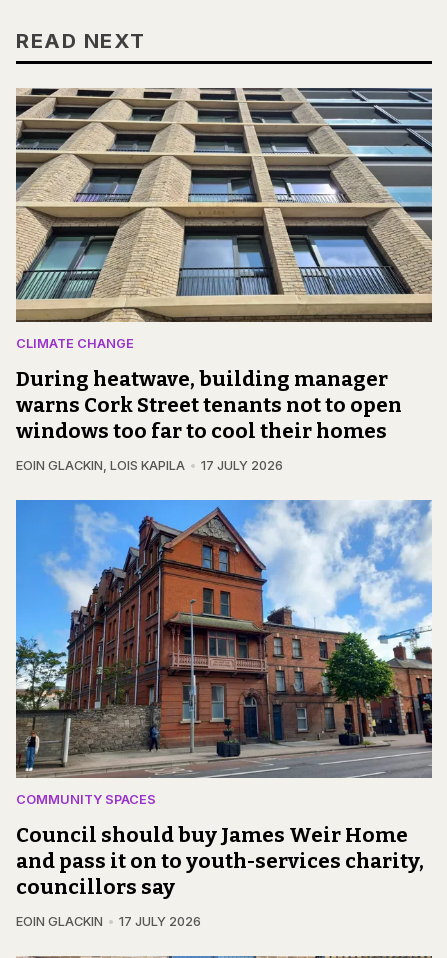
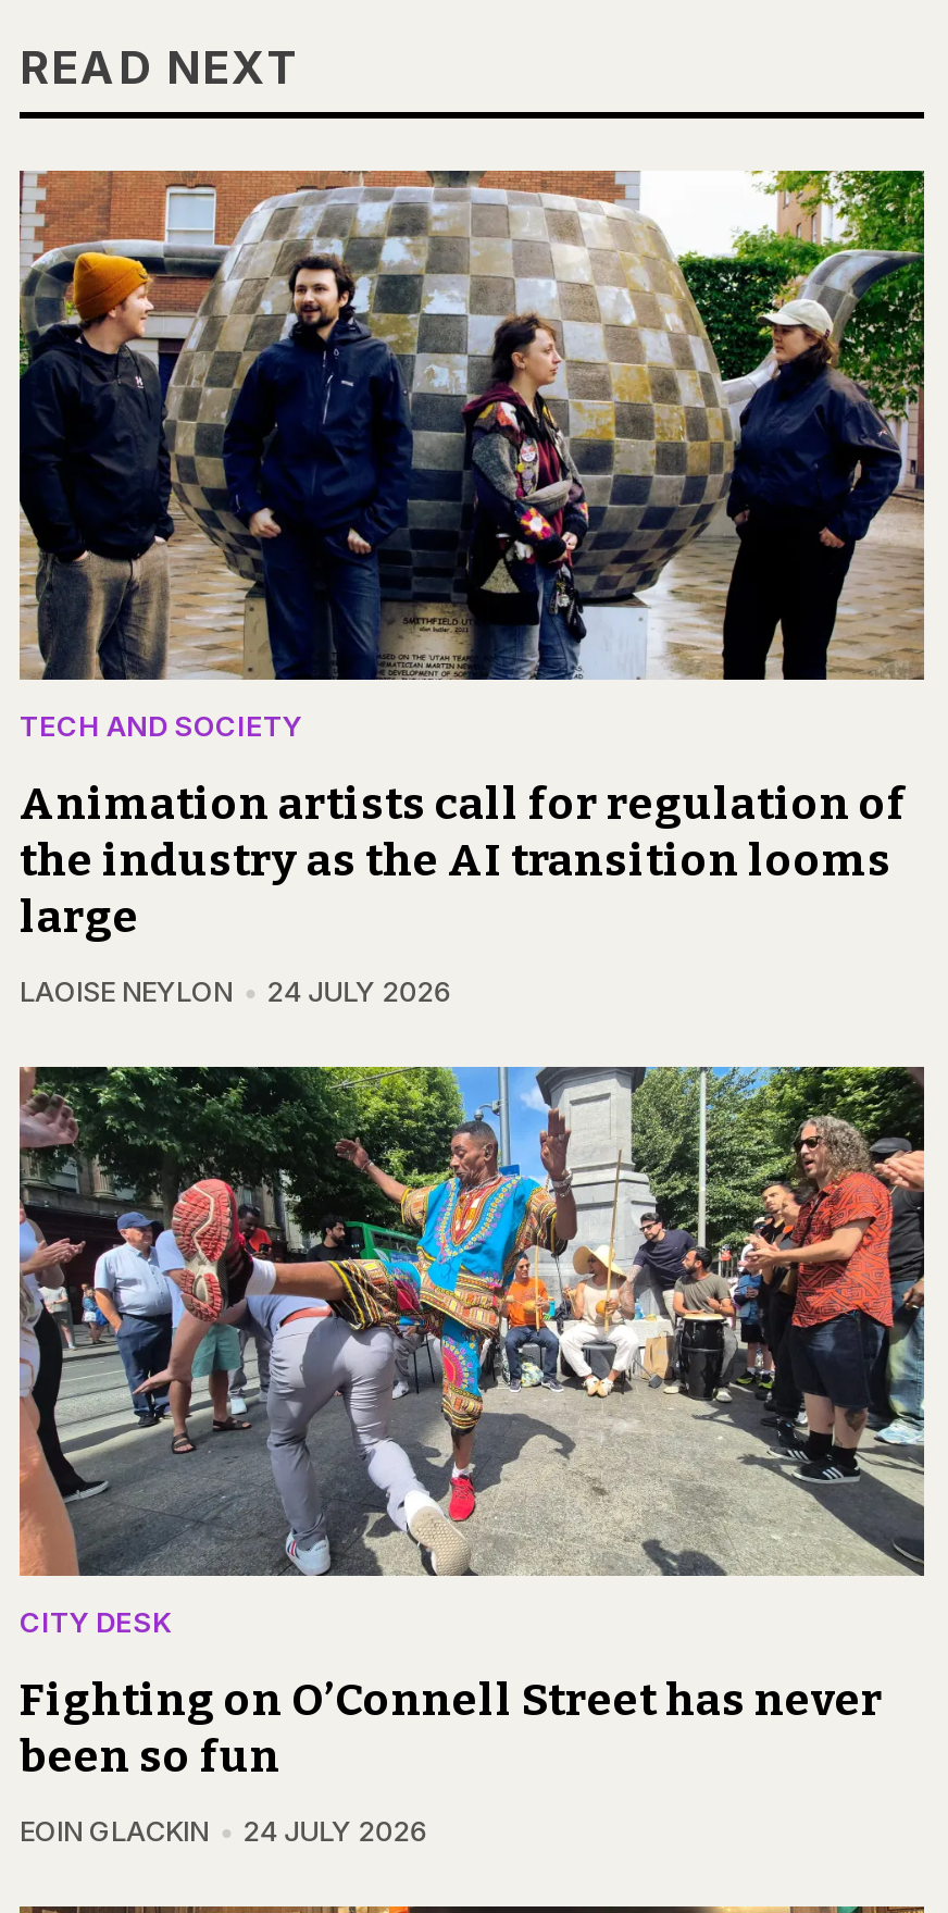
[16,87,433,351] [image] | CLIMATE CHANGE -> [17,169,926,743] [image] | TECH AND SOCIETY
[16,367,402,443] During heatwave, building manager | warns Cork Street tenants not to open | windows too far to cool their homes -> [20,778,907,943] Animation artists call for regulation of | the industry as the AI transition looms | large
[16,458,283,473] EOIN GLACKIN, LOIS KAPILA | 17 JULY 2026 -> [20,976,451,1008] LAOISE NEYLON | 24 JULY 2026
[15,499,433,807] [image] | COMMUNITY SPACES -> [17,1065,926,1640] [image] | CITY DESK
[16,823,424,899] Council should buy James Weir Home | and pass it on to youth-services charity, | councillors say -> [20,1674,883,1783] Fighting on O’Connell Street has never | been so fun
[16,914,201,929] EOIN GLACKIN 17 JULY 2026 -> [20,1816,427,1848] EOIN GLACKIN 24 JULY 2026

